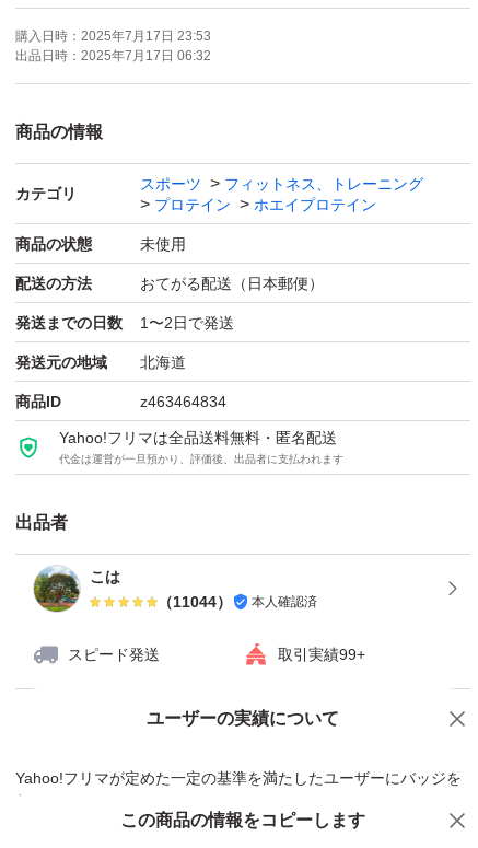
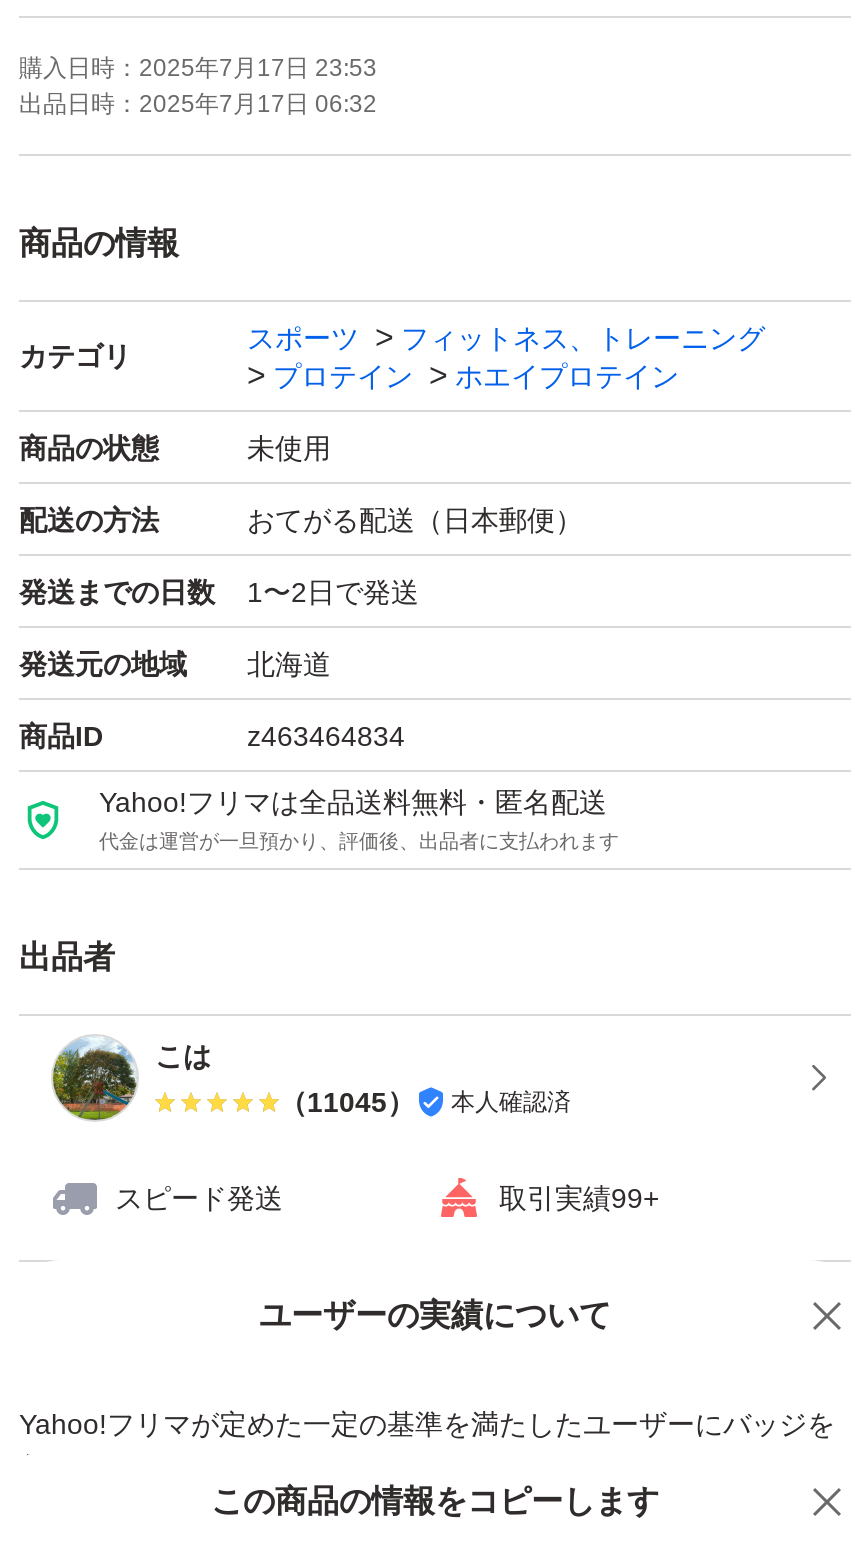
[158,593,317,610] （11044） 本人確認済 -> [279,1086,571,1118] （11045） 本人確認済

